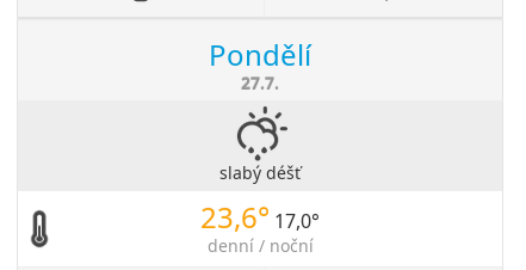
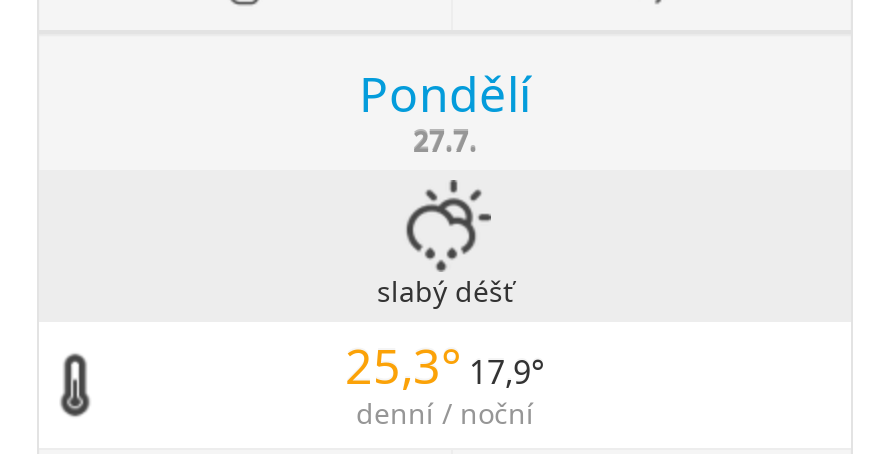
[200,197,320,237] 23,6° 17,0° -> [345,331,545,397] 25,3° 17,9°

